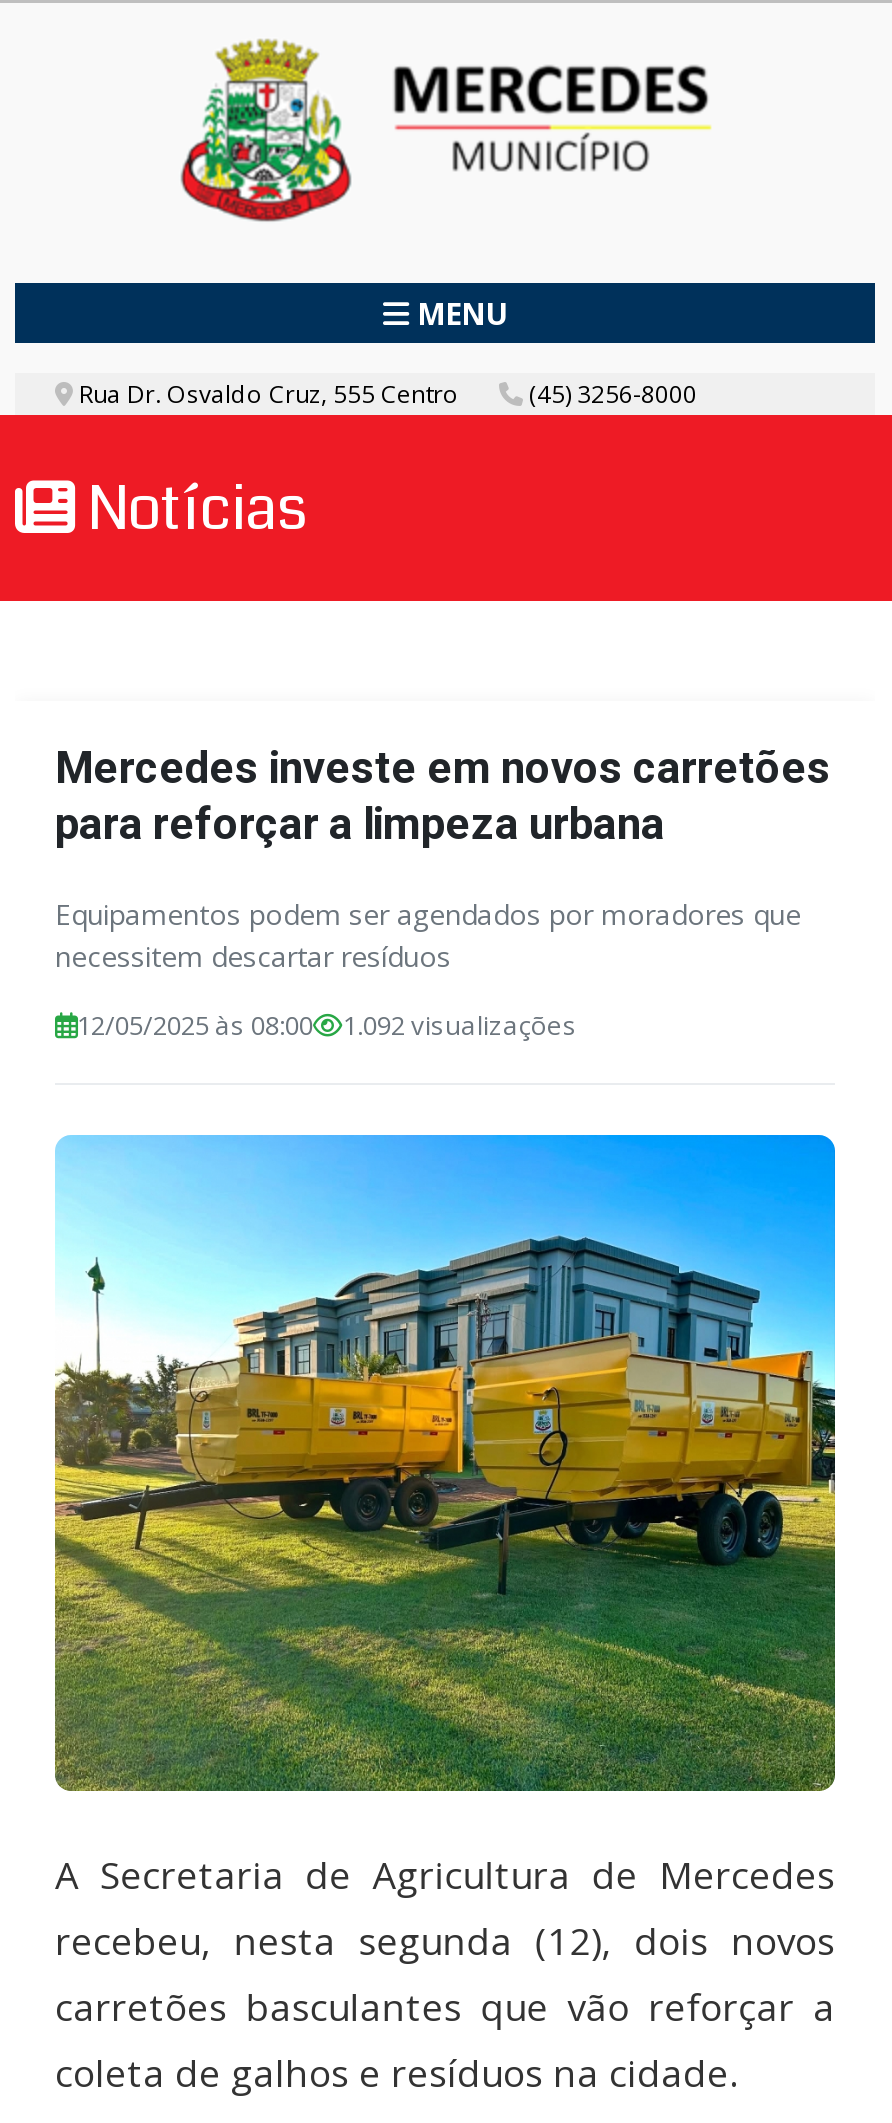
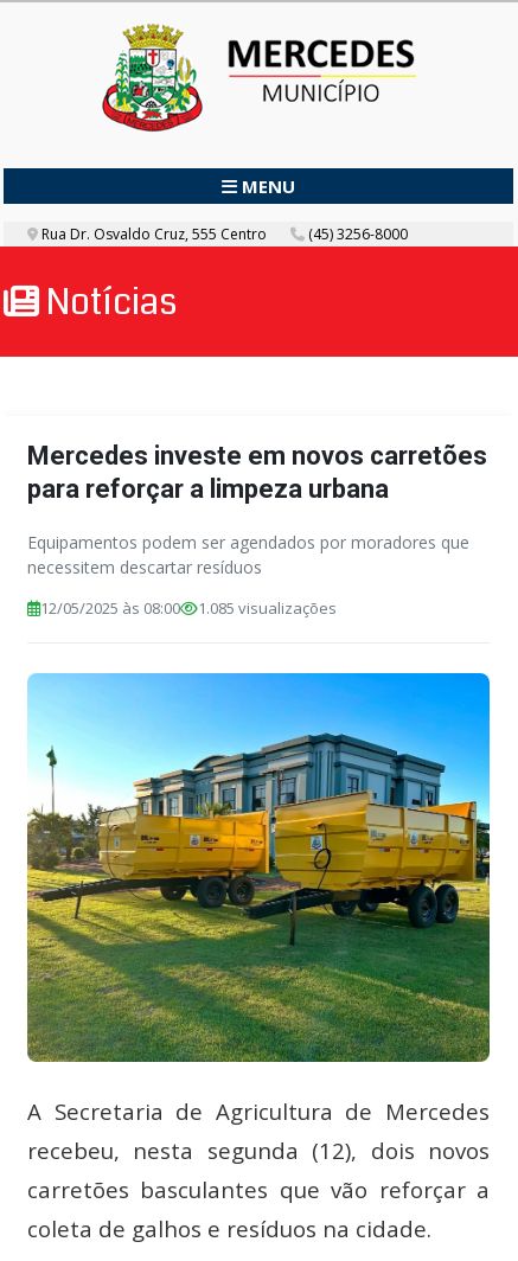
[343,1007,577,1043] 1.092 visualizações -> [198,597,337,619] 1.085 visualizações

